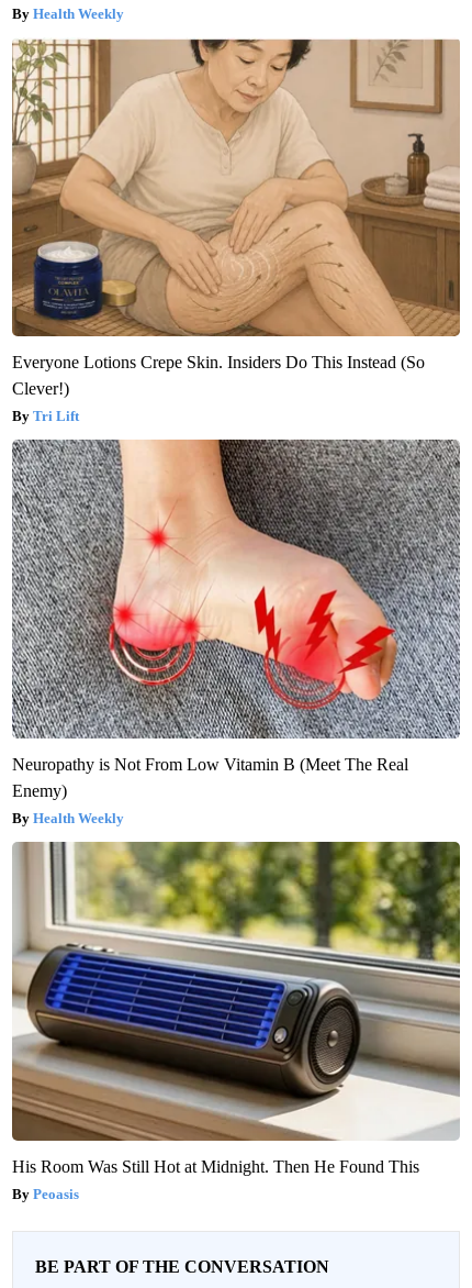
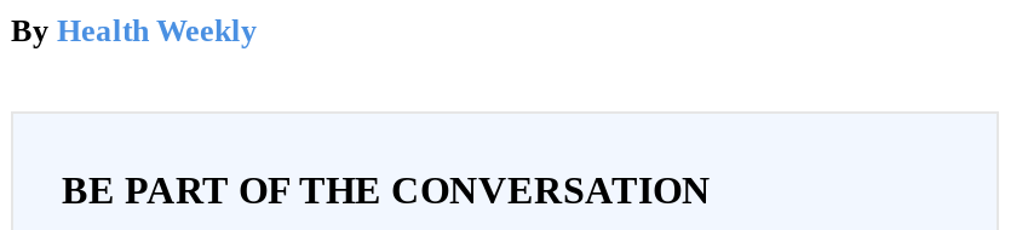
[11,38,461,425] [image] | Everyone Lotions Crepe Skin. Insiders Do This Instead (So | Clever!) | Tri Lift -> none
[11,438,461,827] [image] | Neuropathy is Not From Low Vitamin B (Meet The Real | Enemy) | Health Weekly -> none
[11,841,461,1203] [image] | His Room Was Still Hot at Midnight. Then He Found This | Peoasis -> none

